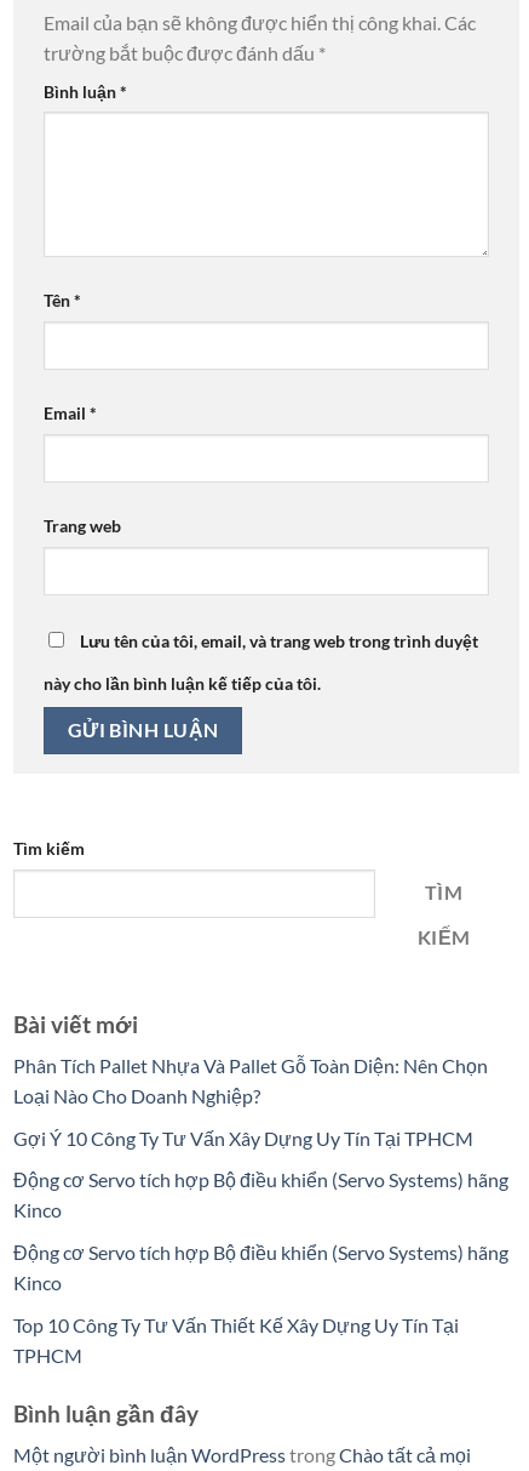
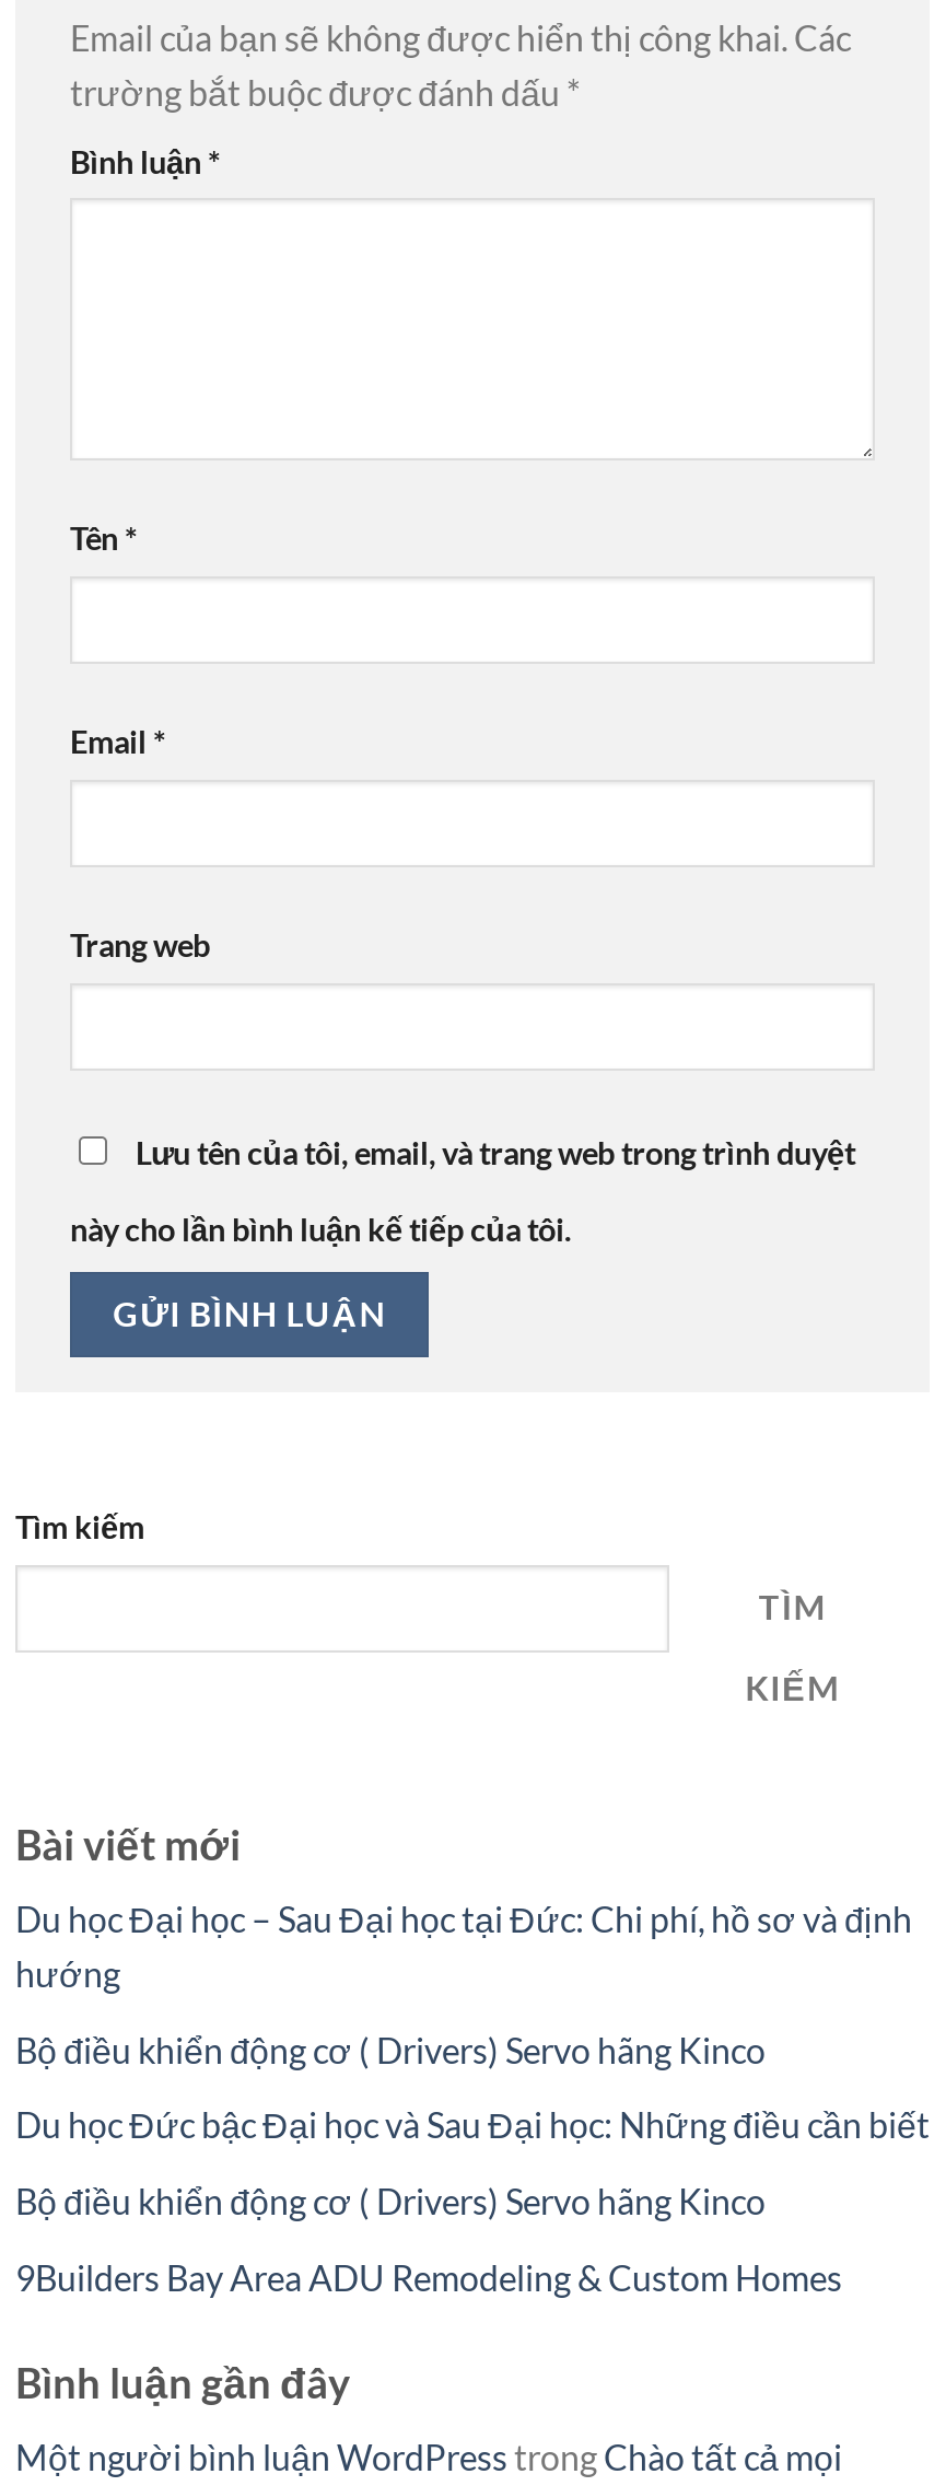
[13,1054,488,1107] Phân Tích Pallet Nhựa Và Pallet Gỗ Toàn Diện: Nên Chọn | Loại Nào Cho Doanh Nghiệp? -> [15,1898,912,1994] Du học Đại học – Sau Đại học tại Đức: Chi phí, hồ sơ và định | hướng
[13,1126,473,1149] Gợi Ý 10 Công Ty Tư Vấn Xây Dựng Uy Tín Tại TPHCM -> [15,2028,766,2070] Bộ điều khiển động cơ ( Drivers) Servo hãng Kinco
[13,1168,508,1222] Động cơ Servo tích hợp Bộ điều khiển (Servo Systems) hãng | Kinco -> [15,2104,930,2146] Du học Đức bậc Đại học và Sau Đại học: Những điều cần biết
[13,1241,508,1294] Động cơ Servo tích hợp Bộ điều khiển (Servo Systems) hãng | Kinco -> [15,2180,766,2221] Bộ điều khiển động cơ ( Drivers) Servo hãng Kinco
[13,1313,459,1366] Top 10 Công Ty Tư Vấn Thiết Kế Xây Dựng Uy Tín Tại | TPHCM -> [15,2255,842,2297] 9Builders Bay Area ADU Remodeling & Custom Homes

